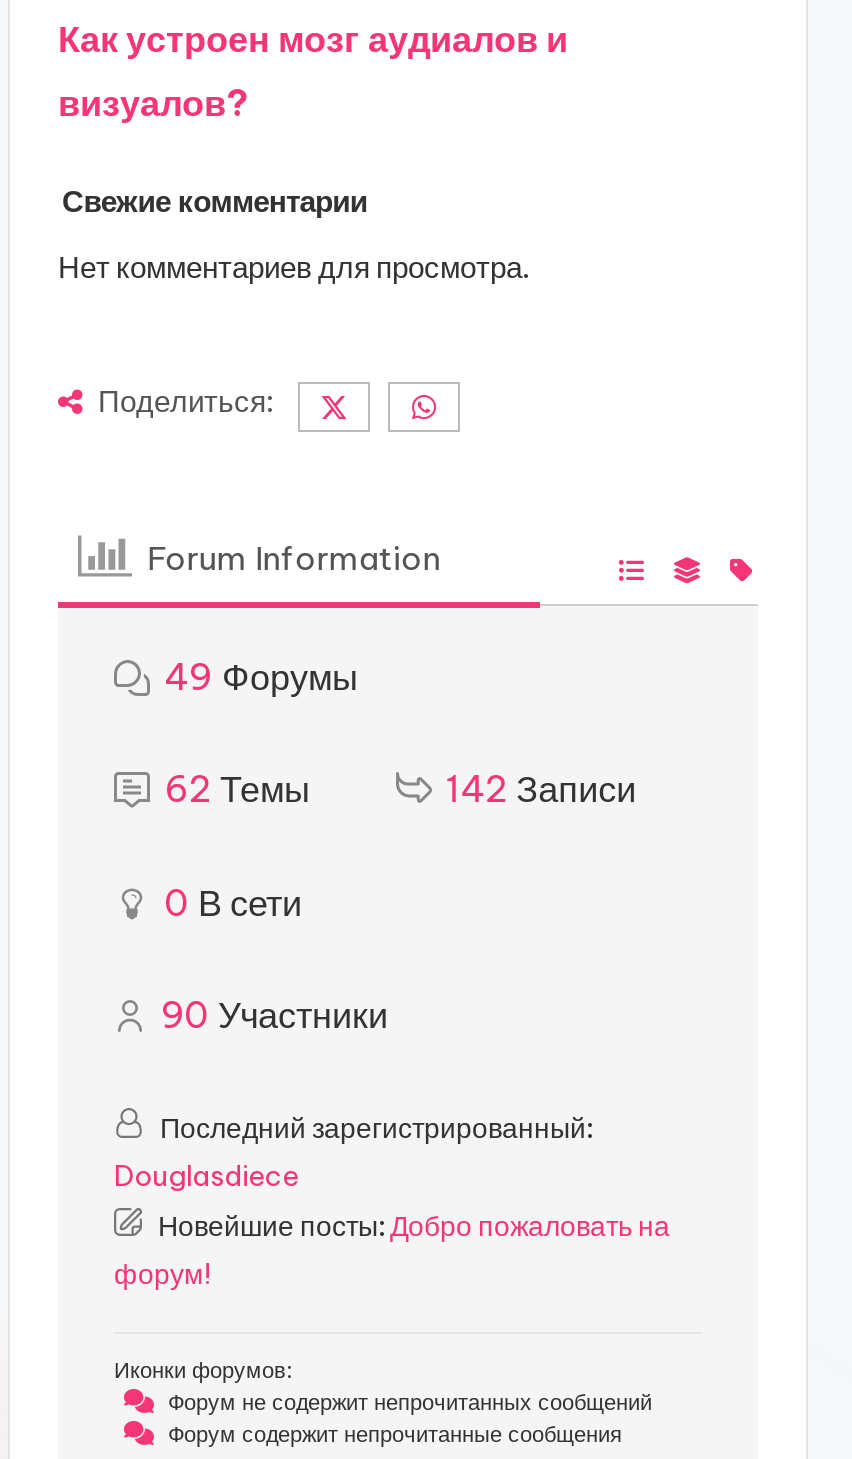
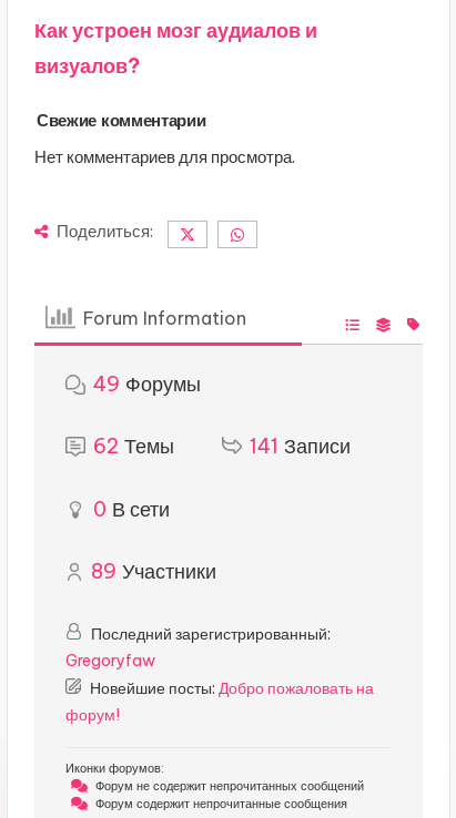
[446,767,636,813] 142 Записи -> [250,434,351,459] 141 Записи
[160,992,388,1038] 90 Участники -> [91,559,216,584] 89 Участники
[114,1157,298,1193] Douglasdiece -> [65,650,155,670] Gregoryfaw

